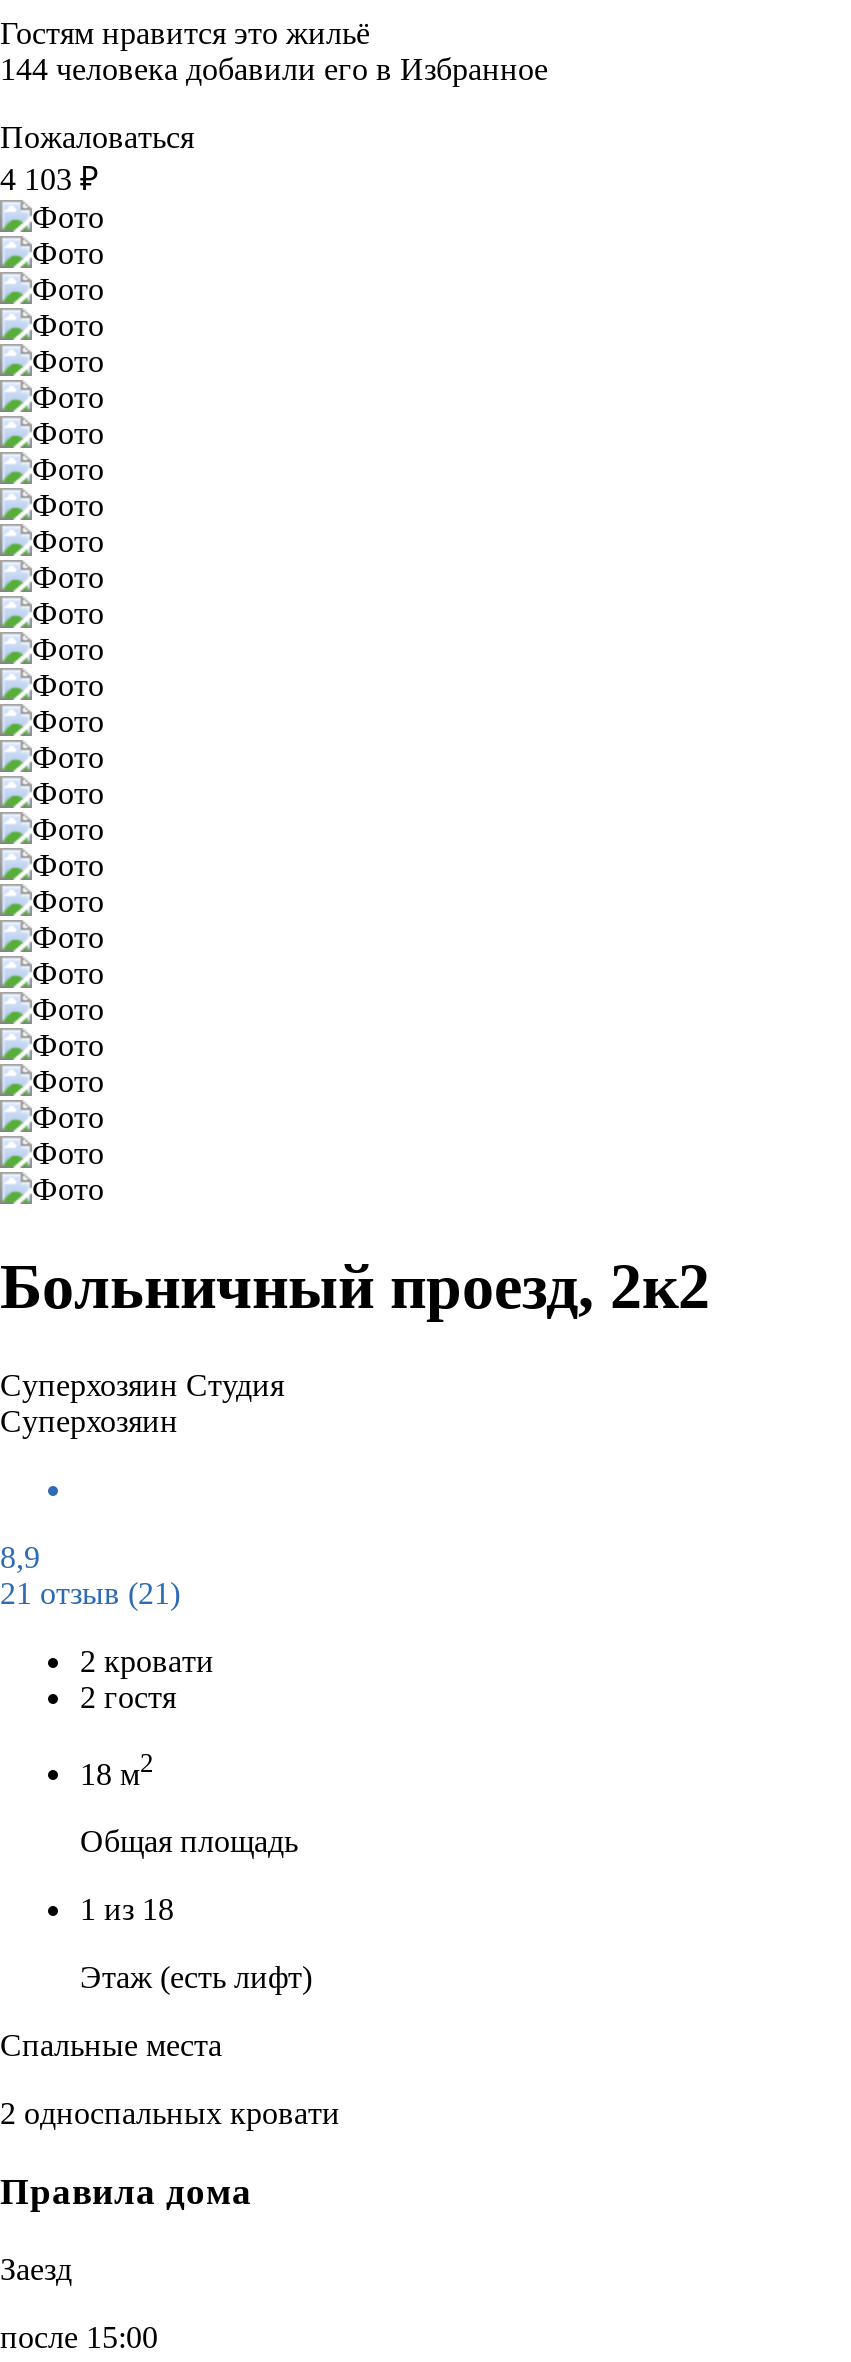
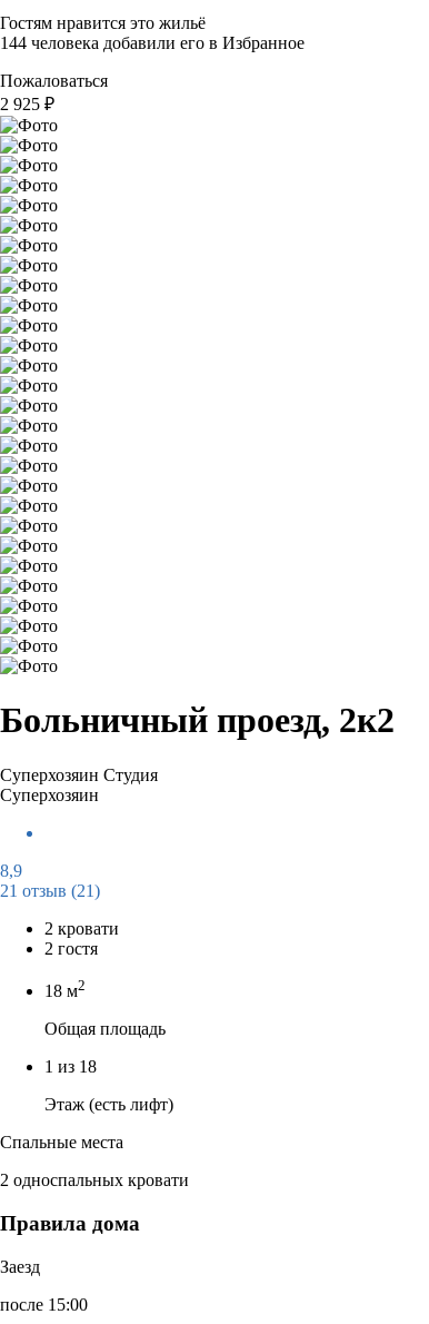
[0,162,98,196] 4 103 ₽ -> [0,95,54,113] 2 925 ₽

